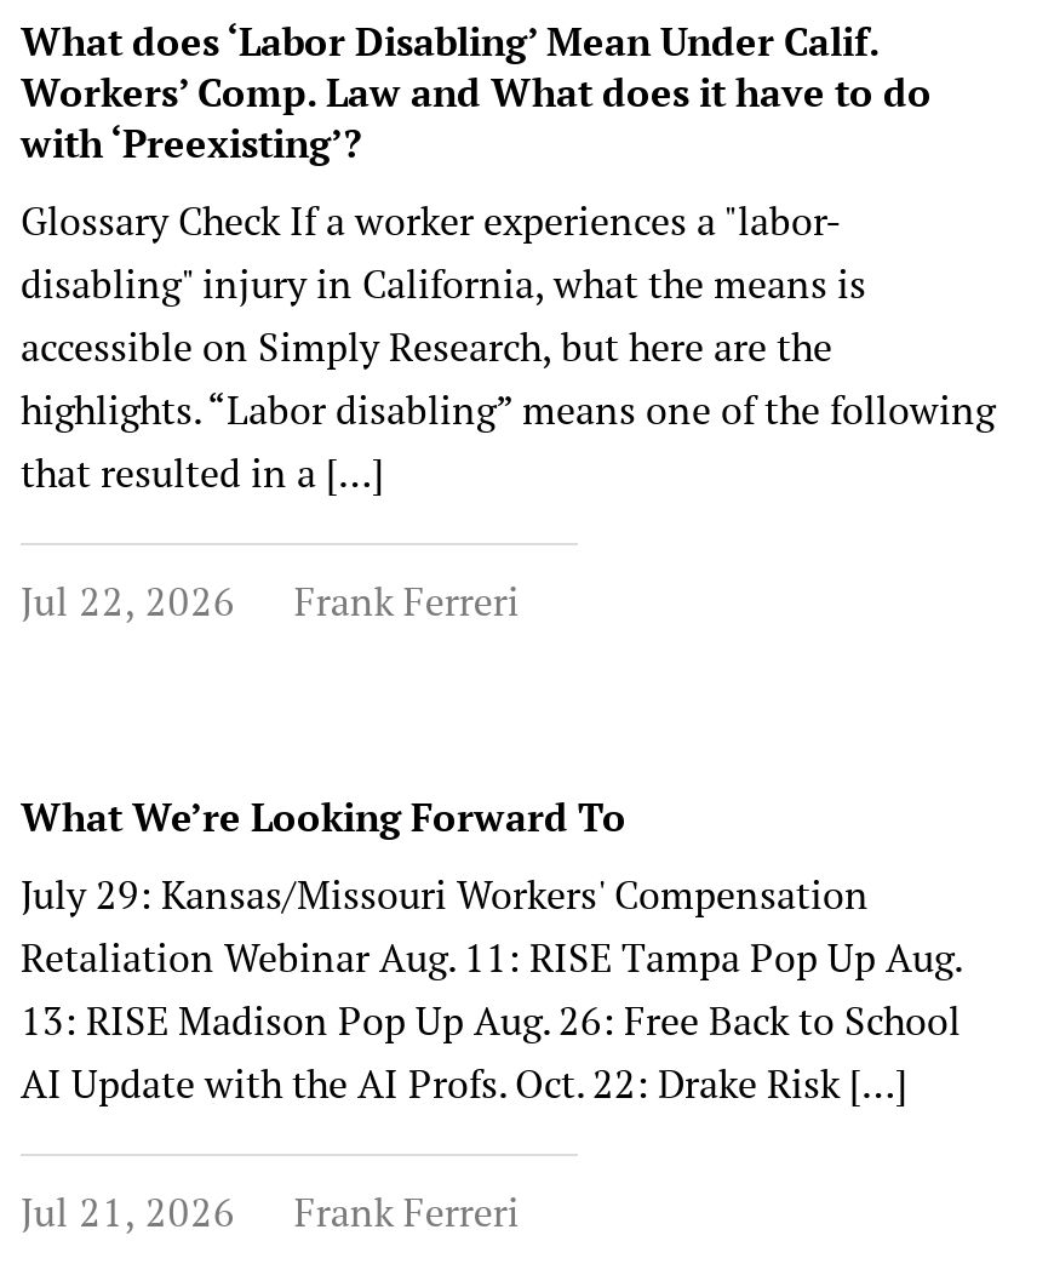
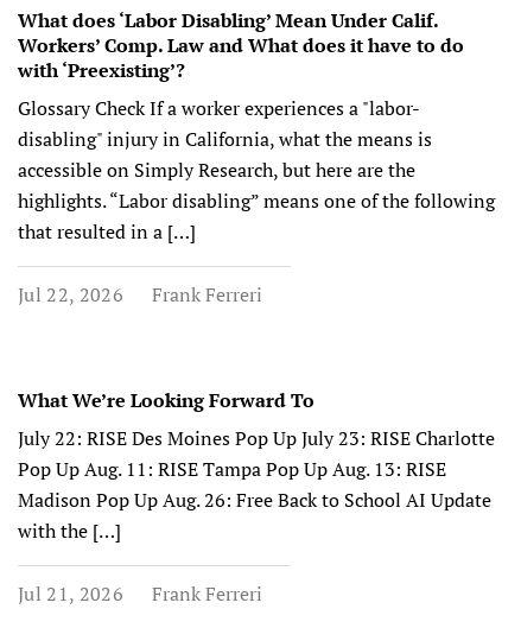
[21,868,961,1110] July 29: Kansas/Missouri Workers' Compensation | Retaliation Webinar Aug. 11: RISE Tampa Pop Up Aug. | 13: RISE Madison Pop Up Aug. 26: Free Back to School | AI Update with the AI Profs. Oct. 22: Drake Risk […] -> [18,425,495,544] July 22: RISE Des Moines Pop Up July 23: RISE Charlotte | Pop Up Aug. 11: RISE Tampa Pop Up Aug. 13: RISE | Madison Pop Up Aug. 26: Free Back to School AI Update | with the […]

